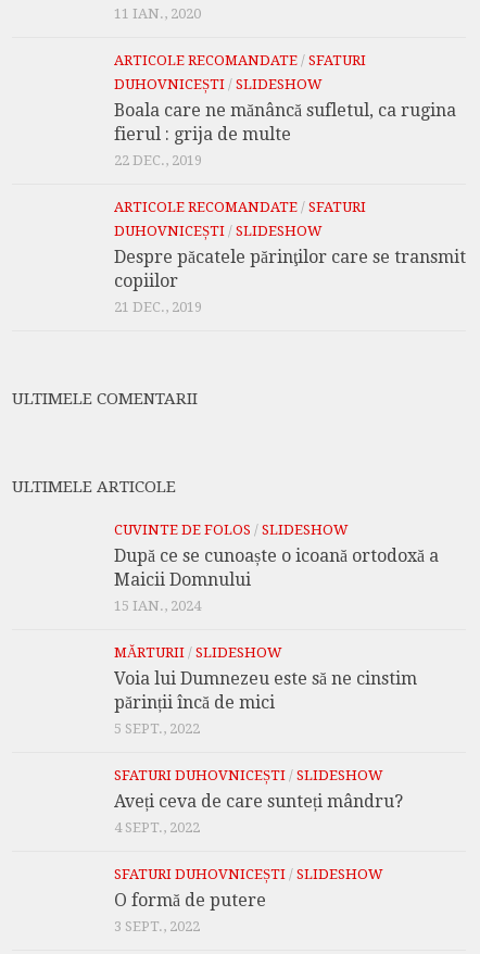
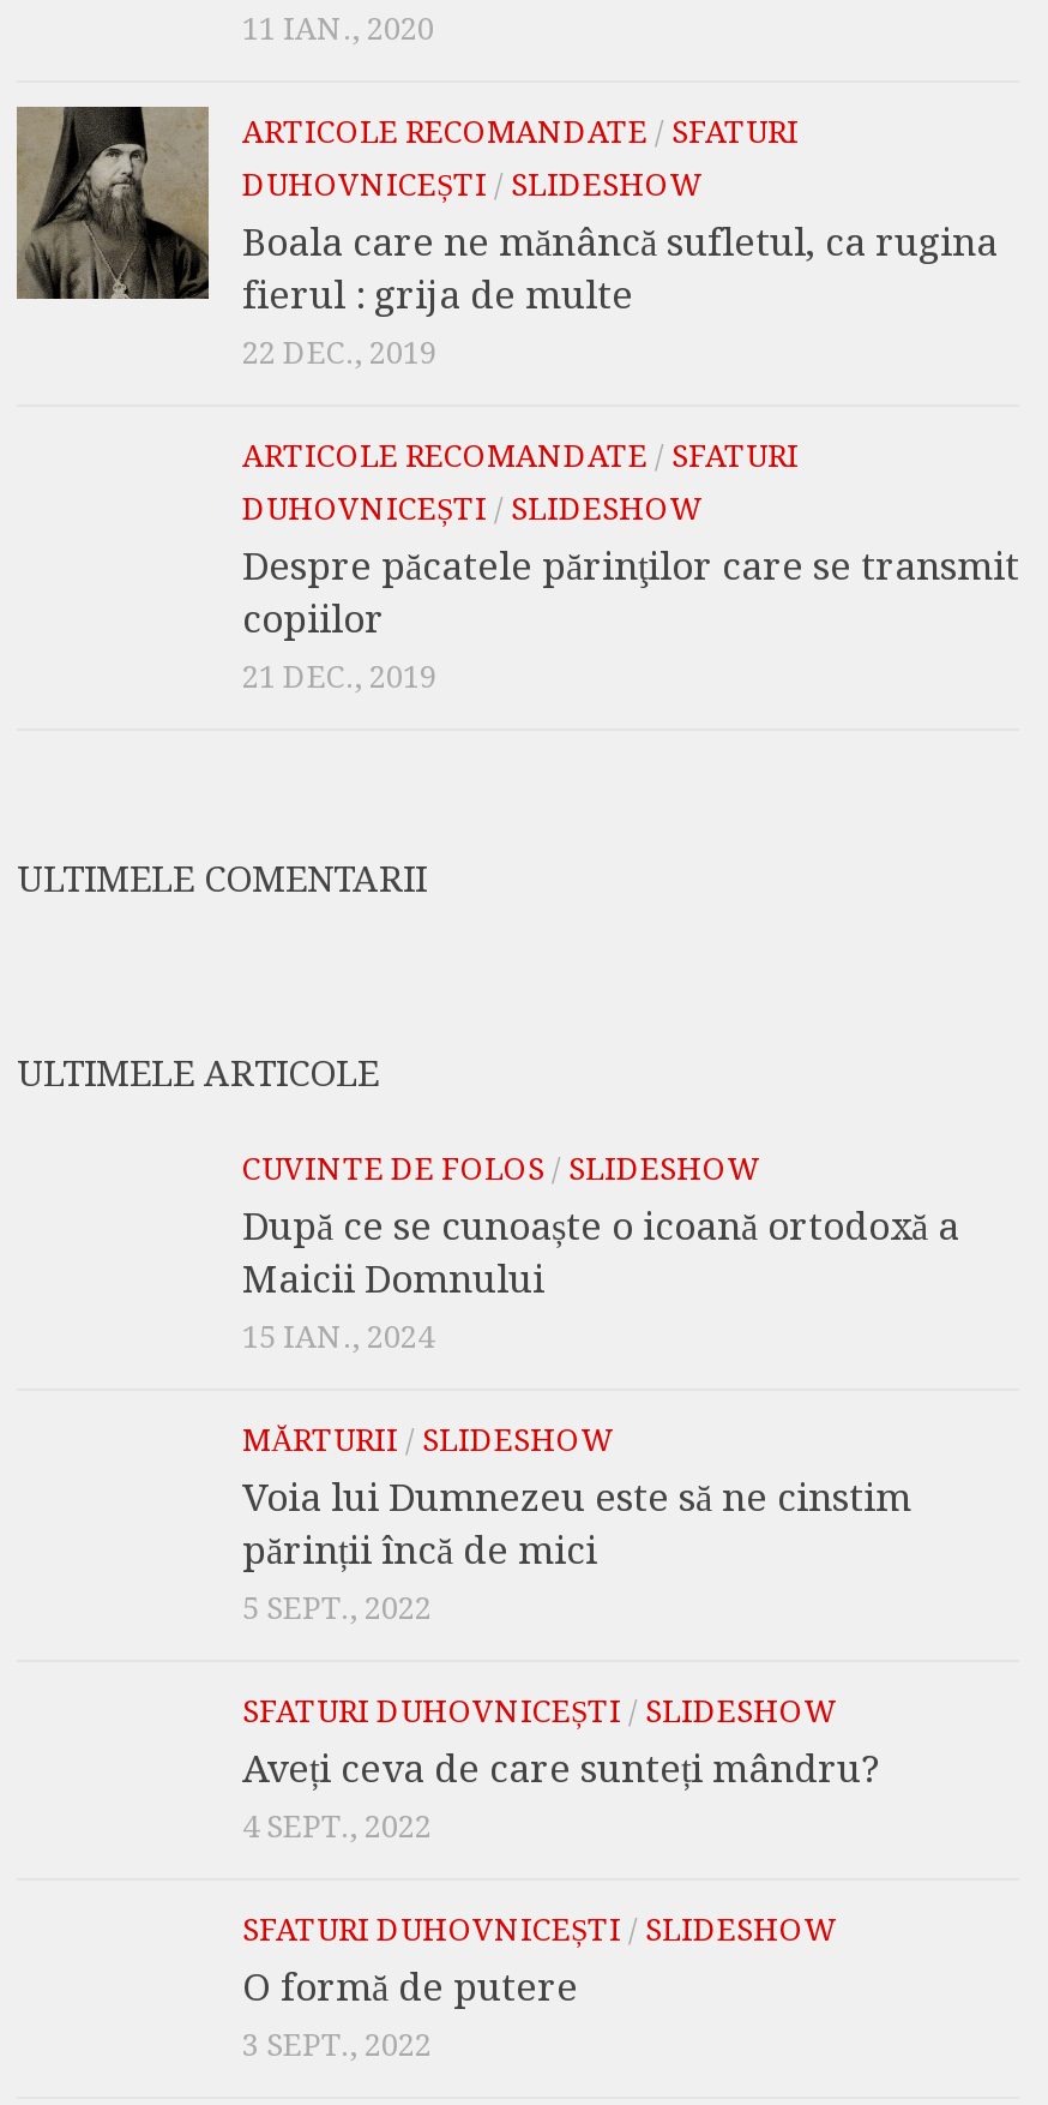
none -> [14,104,211,301] [image]

